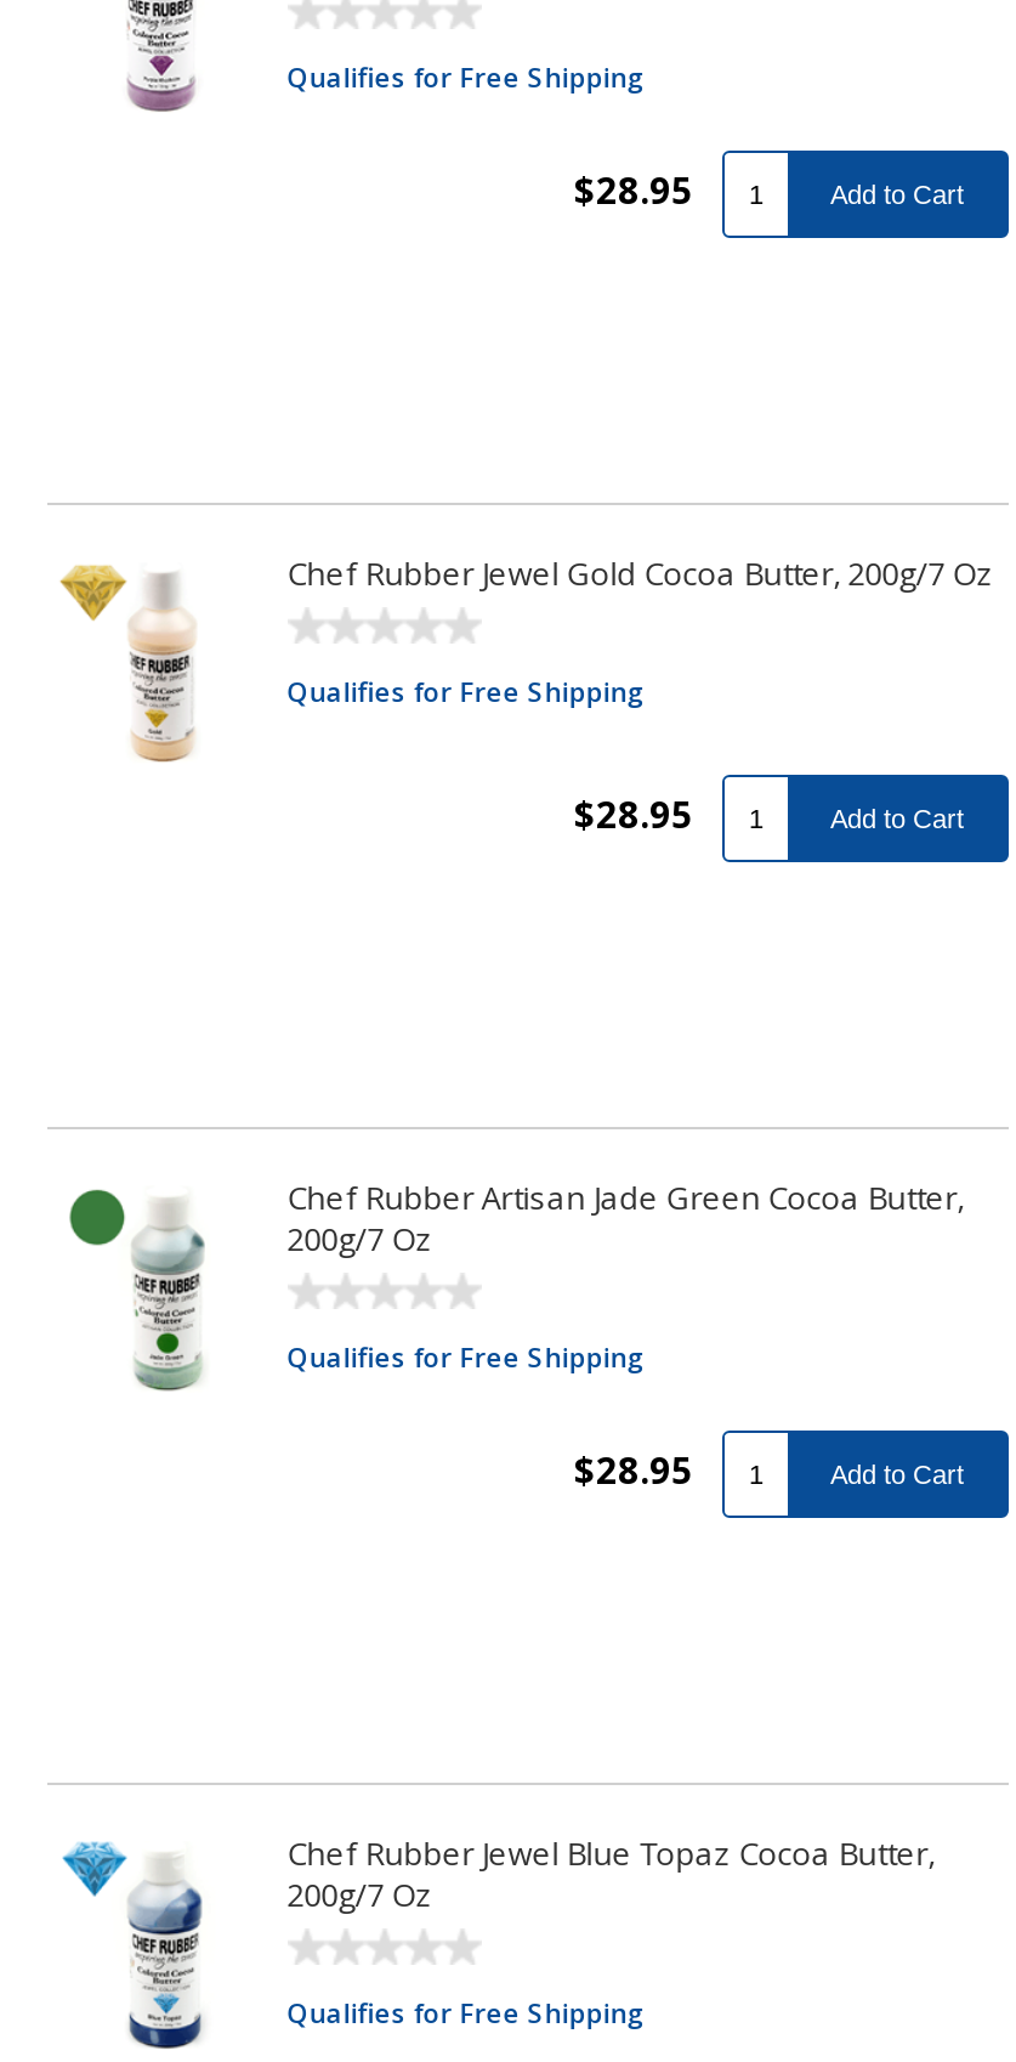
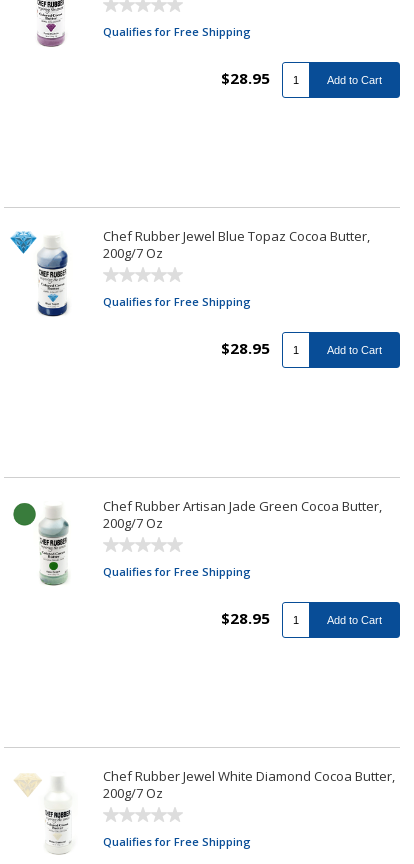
[59,552,994,765] [image] | Chef Rubber Jewel Gold Cocoa Butter, 200g/7 Oz -> [10,231,163,327] [image] | 200g/7 Oz
none -> [103,767,395,785] Chef Rubber Jewel White Diamond Cocoa Butter,
[62,1841,208,2050] [image] -> [11,772,71,856] [image]
moved [287,1833,935,1876] -> [103,227,370,245]: Chef Rubber Jewel Blue Topaz Cocoa Butter,

